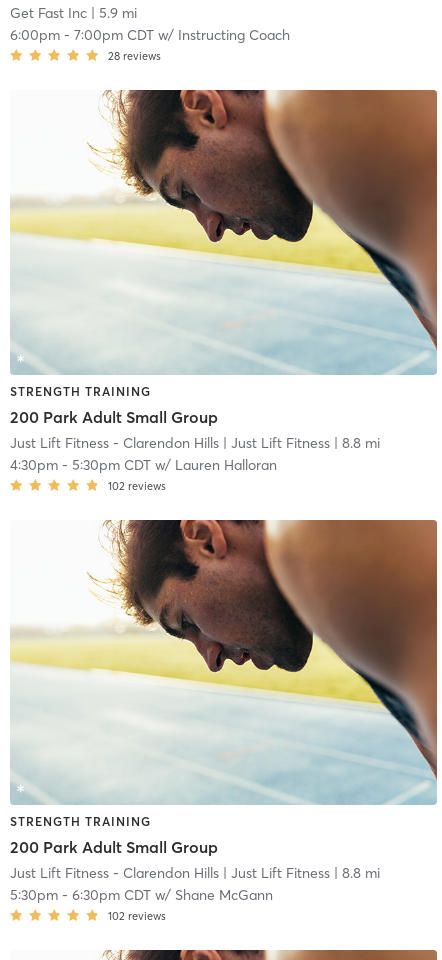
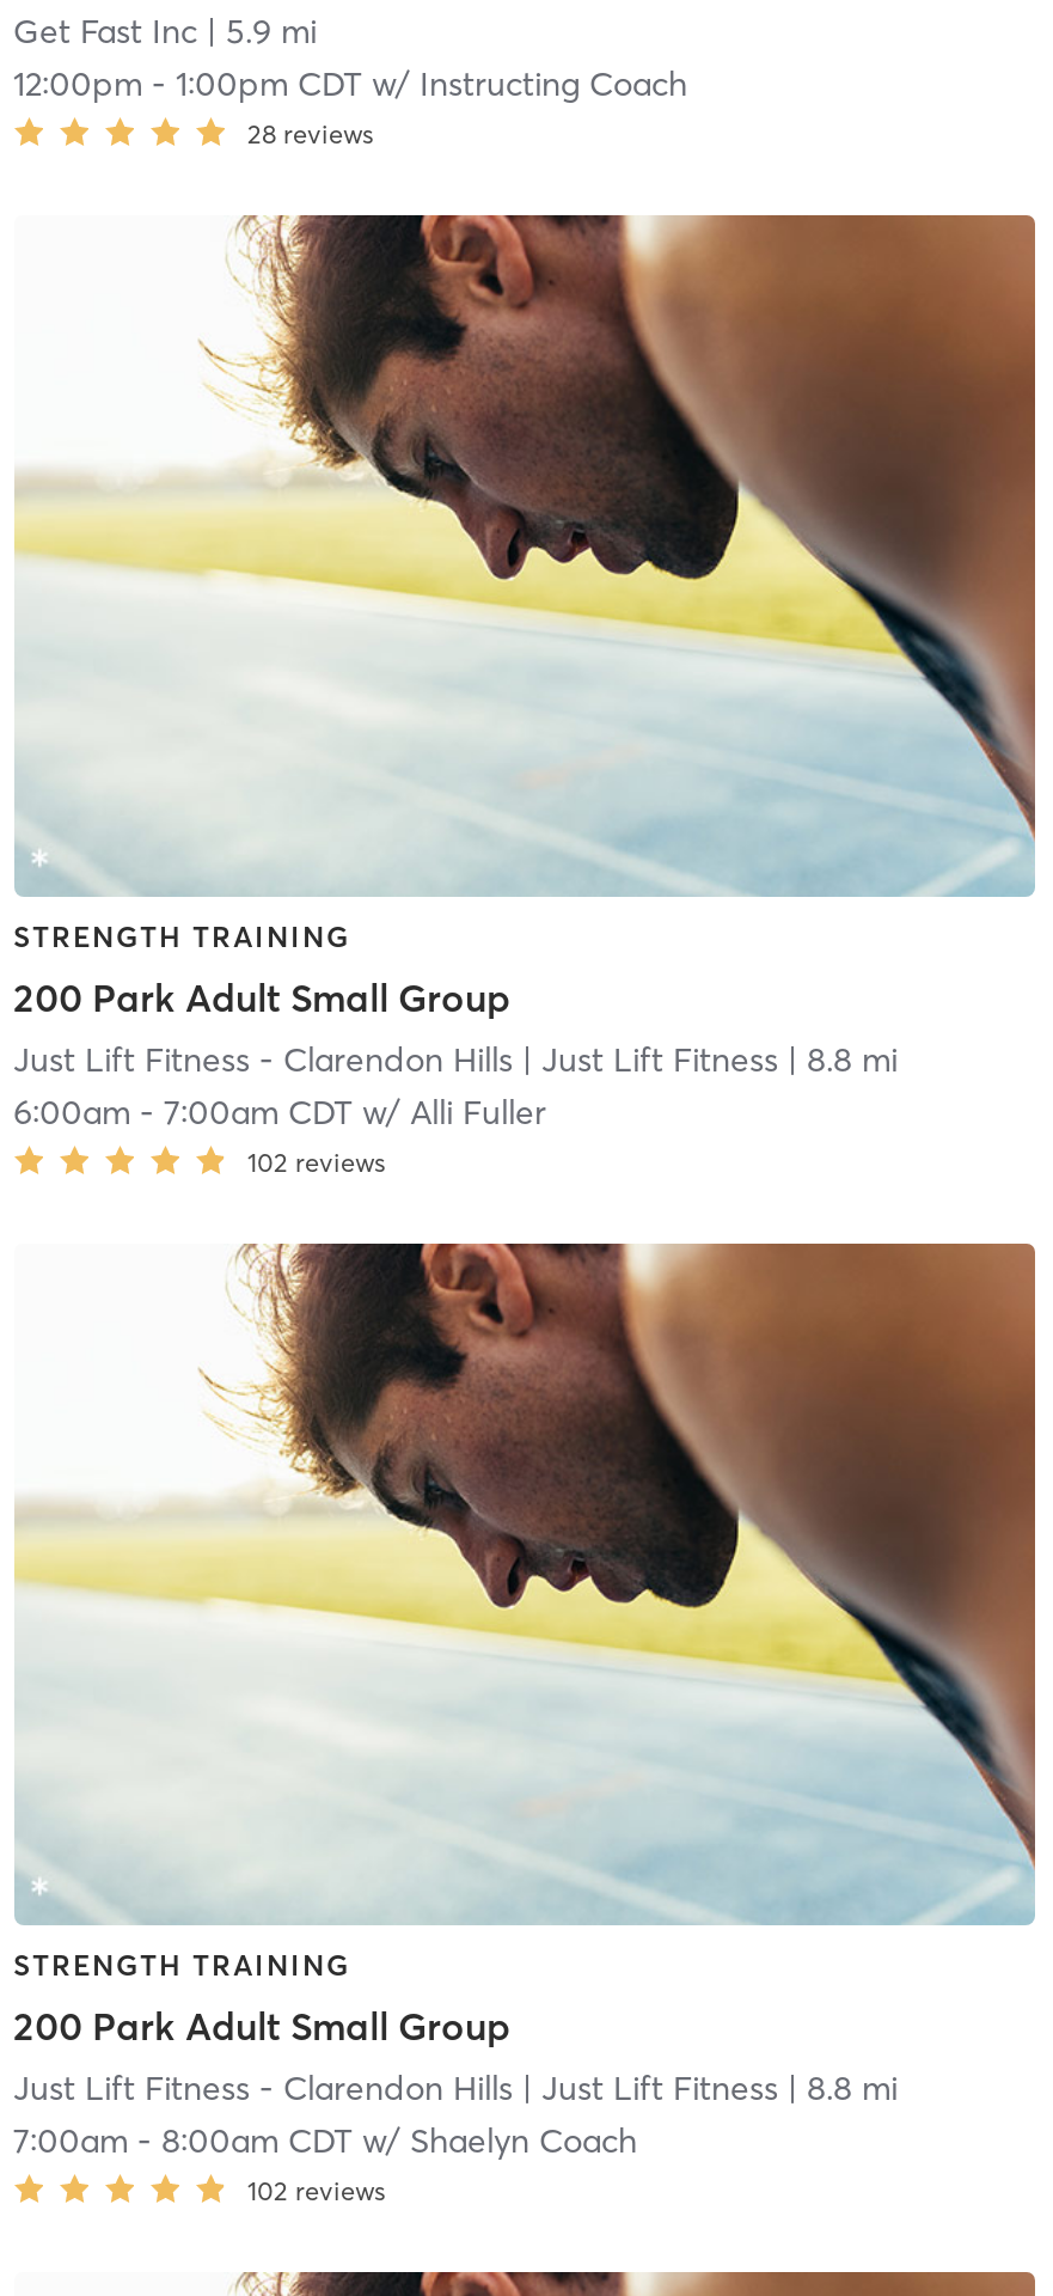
[9,26,289,44] 6:00pm - 7:00pm CDT w/ Instructing Coach -> [13,62,687,105] 12:00pm - 1:00pm CDT w/ Instructing Coach
[9,456,276,474] 4:30pm - 5:30pm CDT w/ Lauren Halloran -> [13,1091,546,1134] 6:00am - 7:00am CDT w/ Alli Fuller
[9,886,272,904] 5:30pm - 6:30pm CDT w/ Shane McGann -> [13,2119,637,2163] 7:00am - 8:00am CDT w/ Shaelyn Coach

